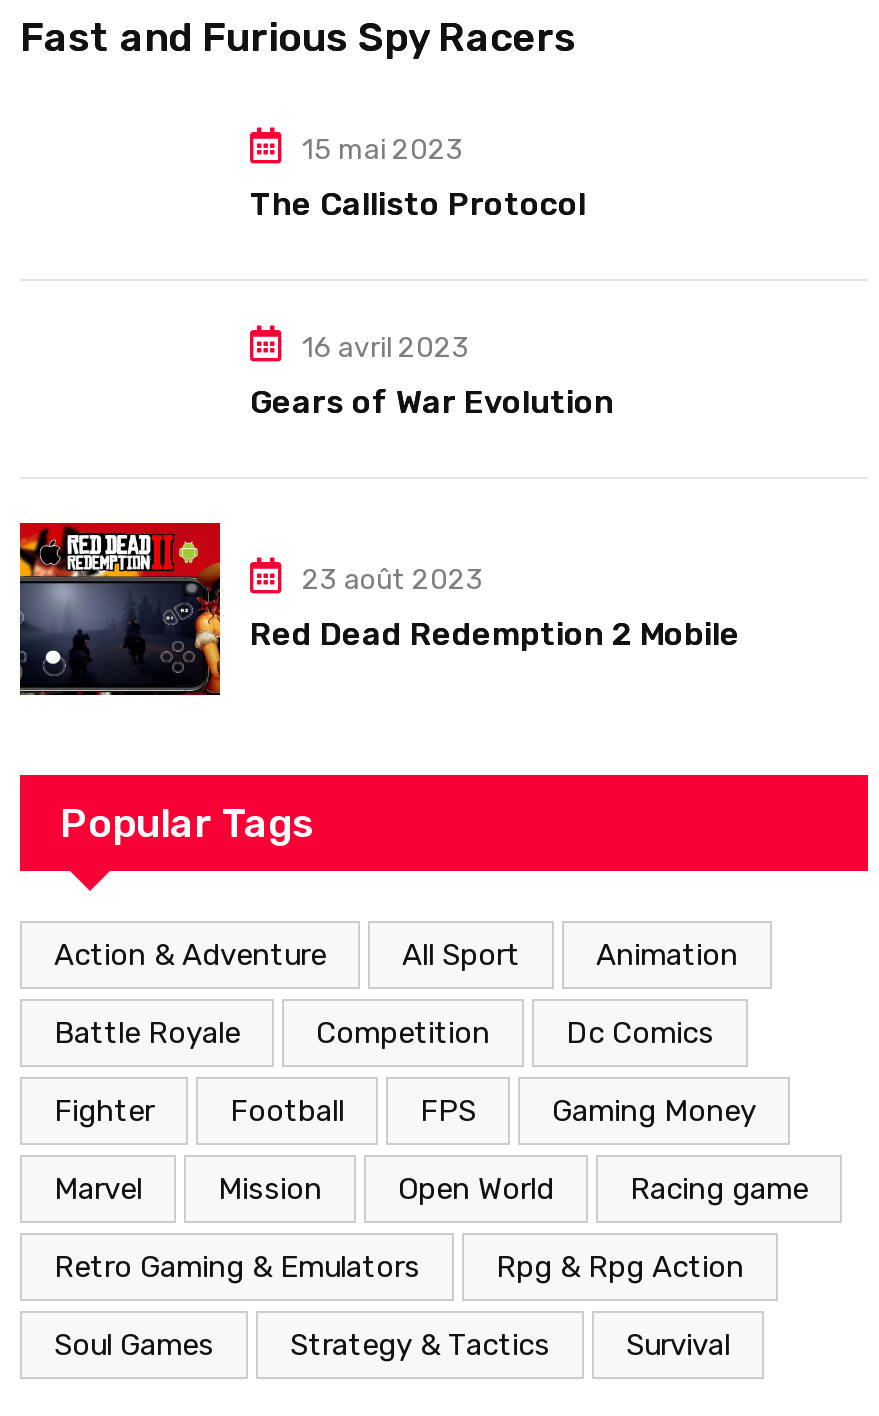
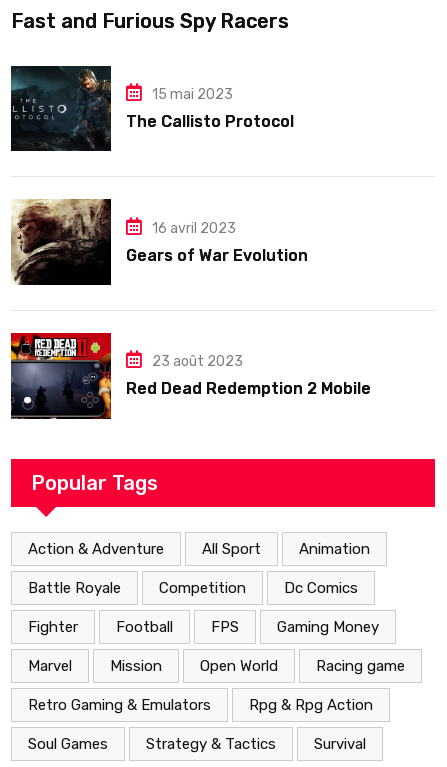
none -> [10,65,112,152] [image]
none -> [10,198,112,286] [image]

